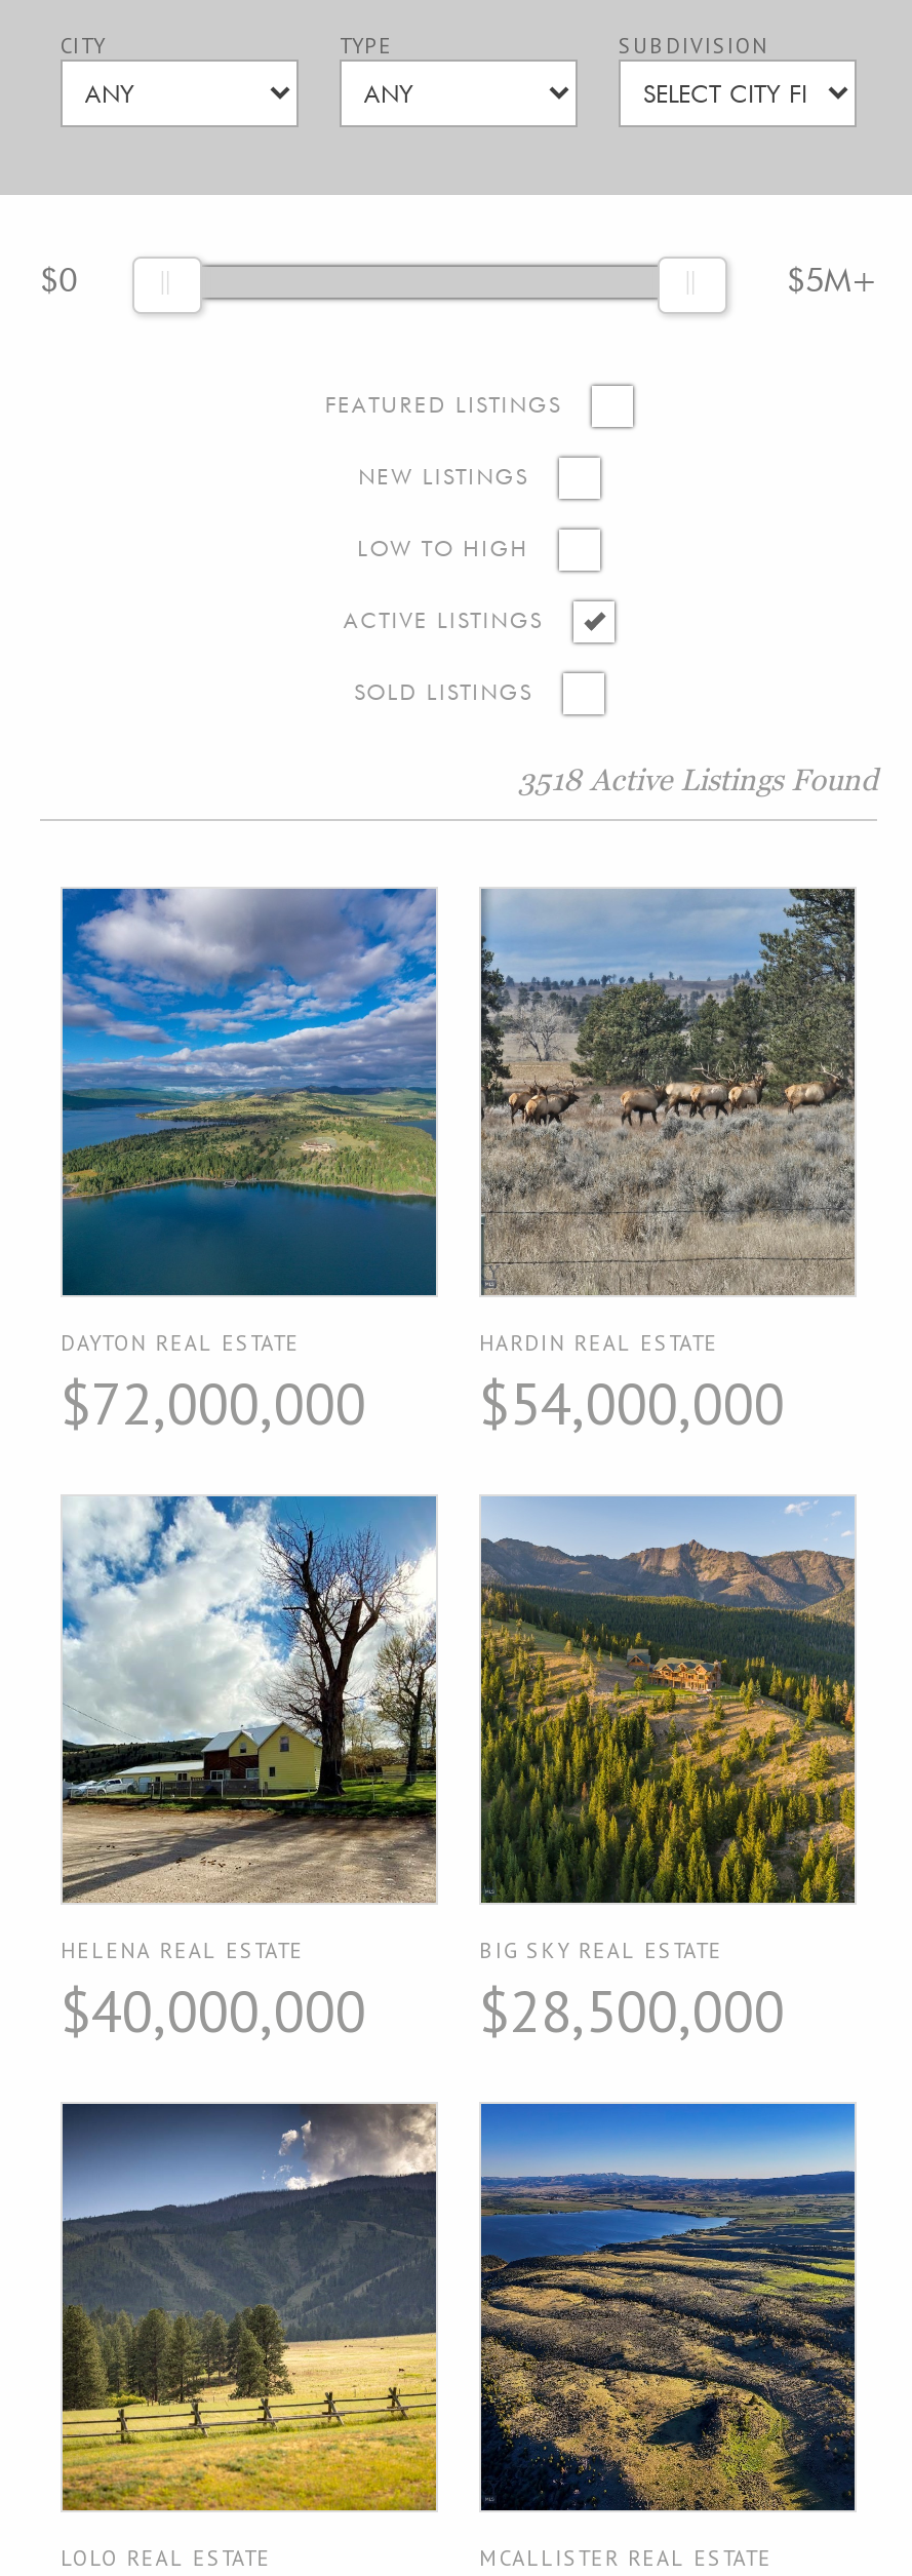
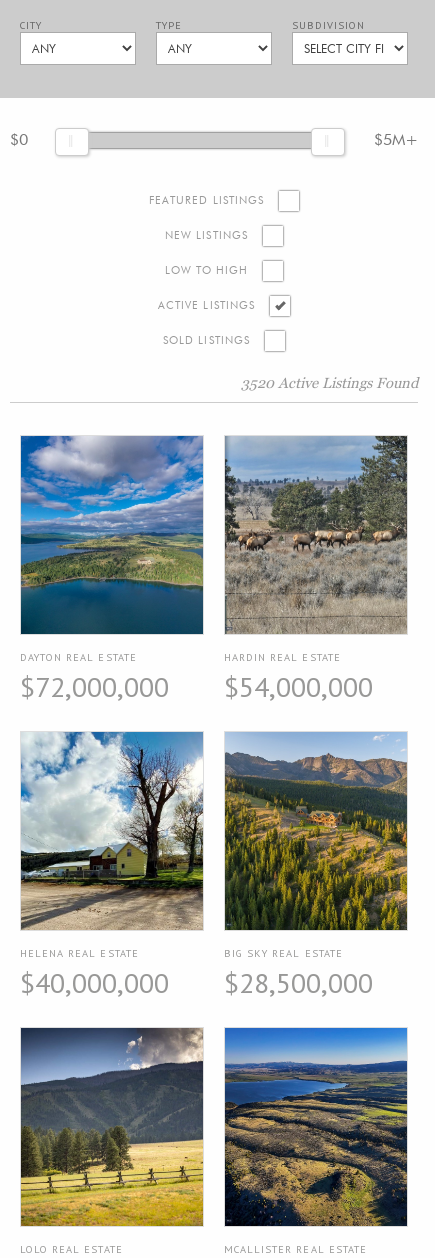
[518,759,877,796] 3518 Active Listings Found -> [241,373,418,391] 3520 Active Listings Found

